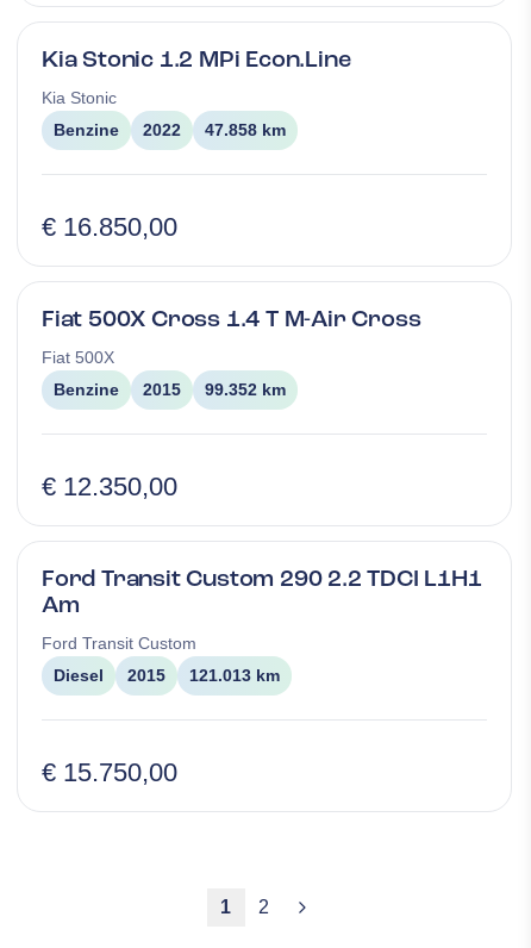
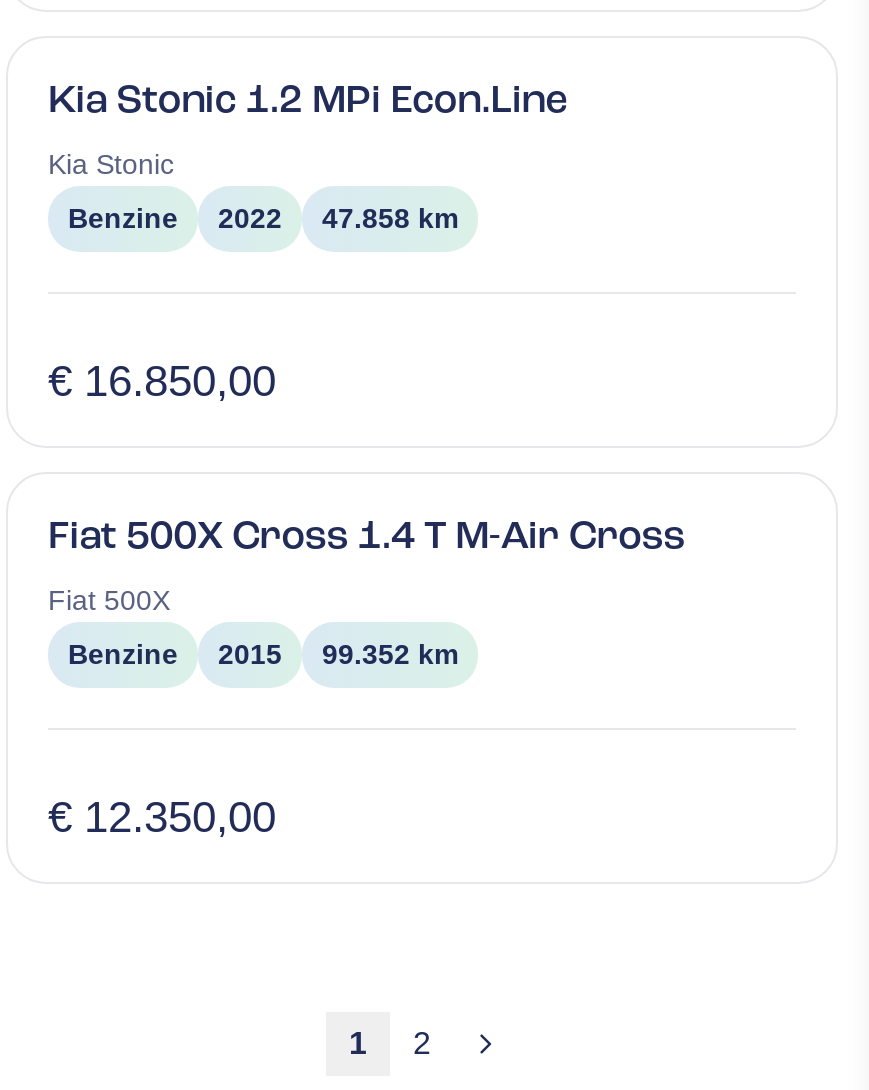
[42,563,482,787] Ford Transit Custom 290 2.2 TDCI L1H1 | Am | Ford Transit Custom | Diesel | 2015 | 121.013 km | € 15.750,00 -> none

